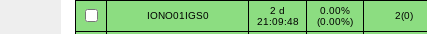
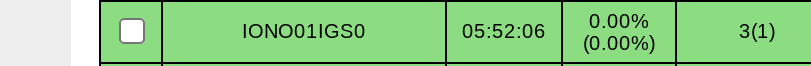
[256,5,298,27] 2 d | 21:09:48 -> [462,20,546,42] 05:52:06
[395,10,413,21] 2(0) -> [739,20,775,42] 3(1)

